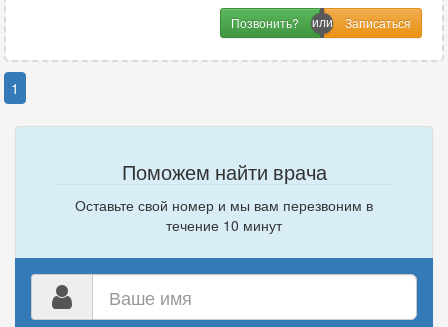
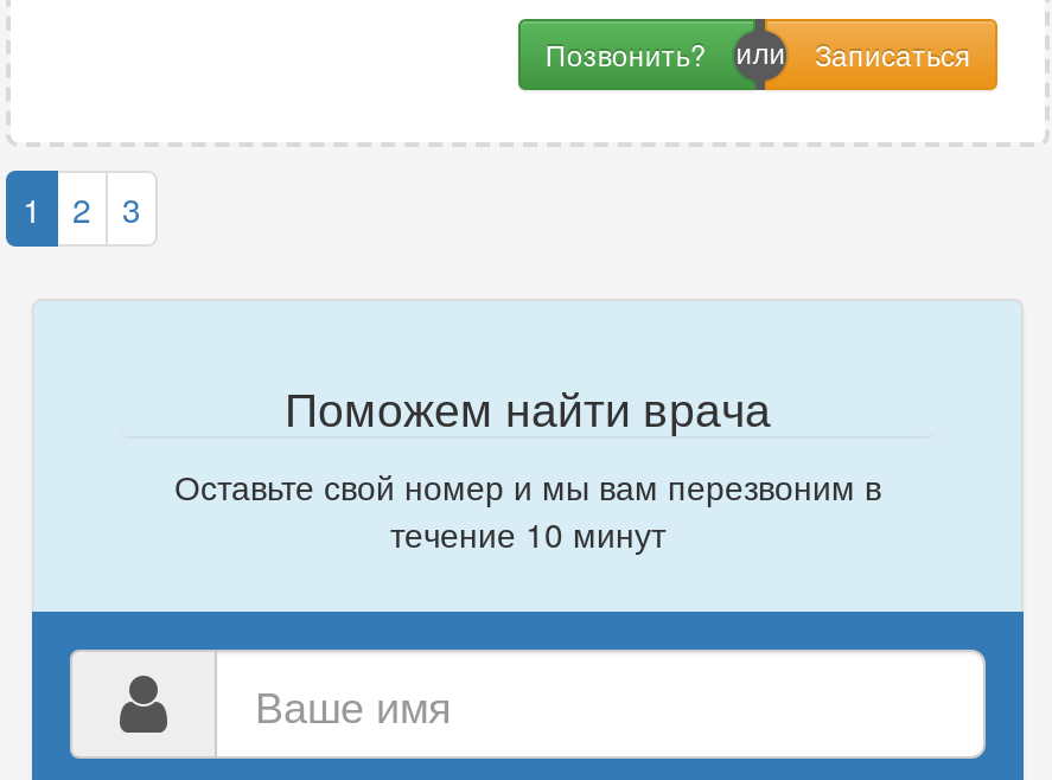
none -> [72,185,141,232] 2 | 3

